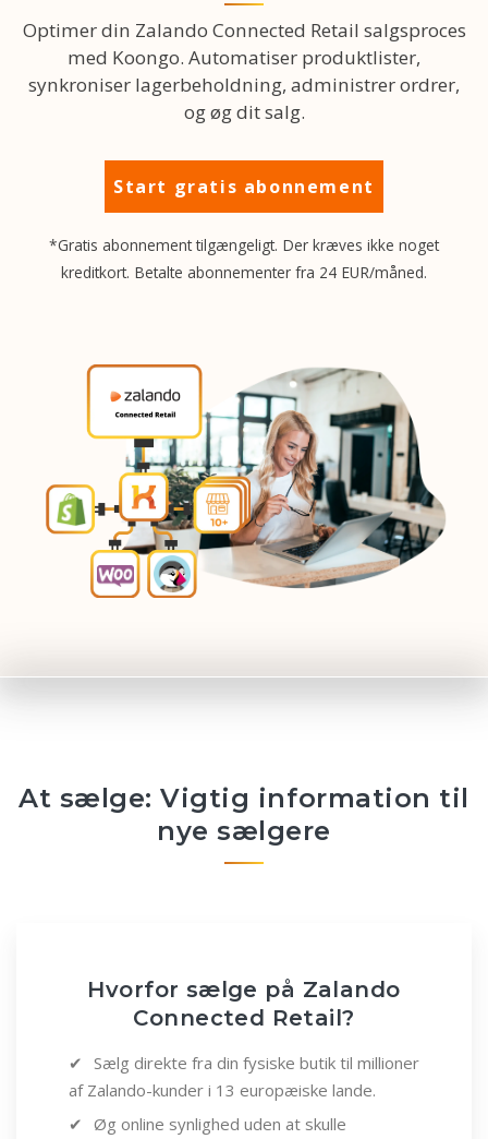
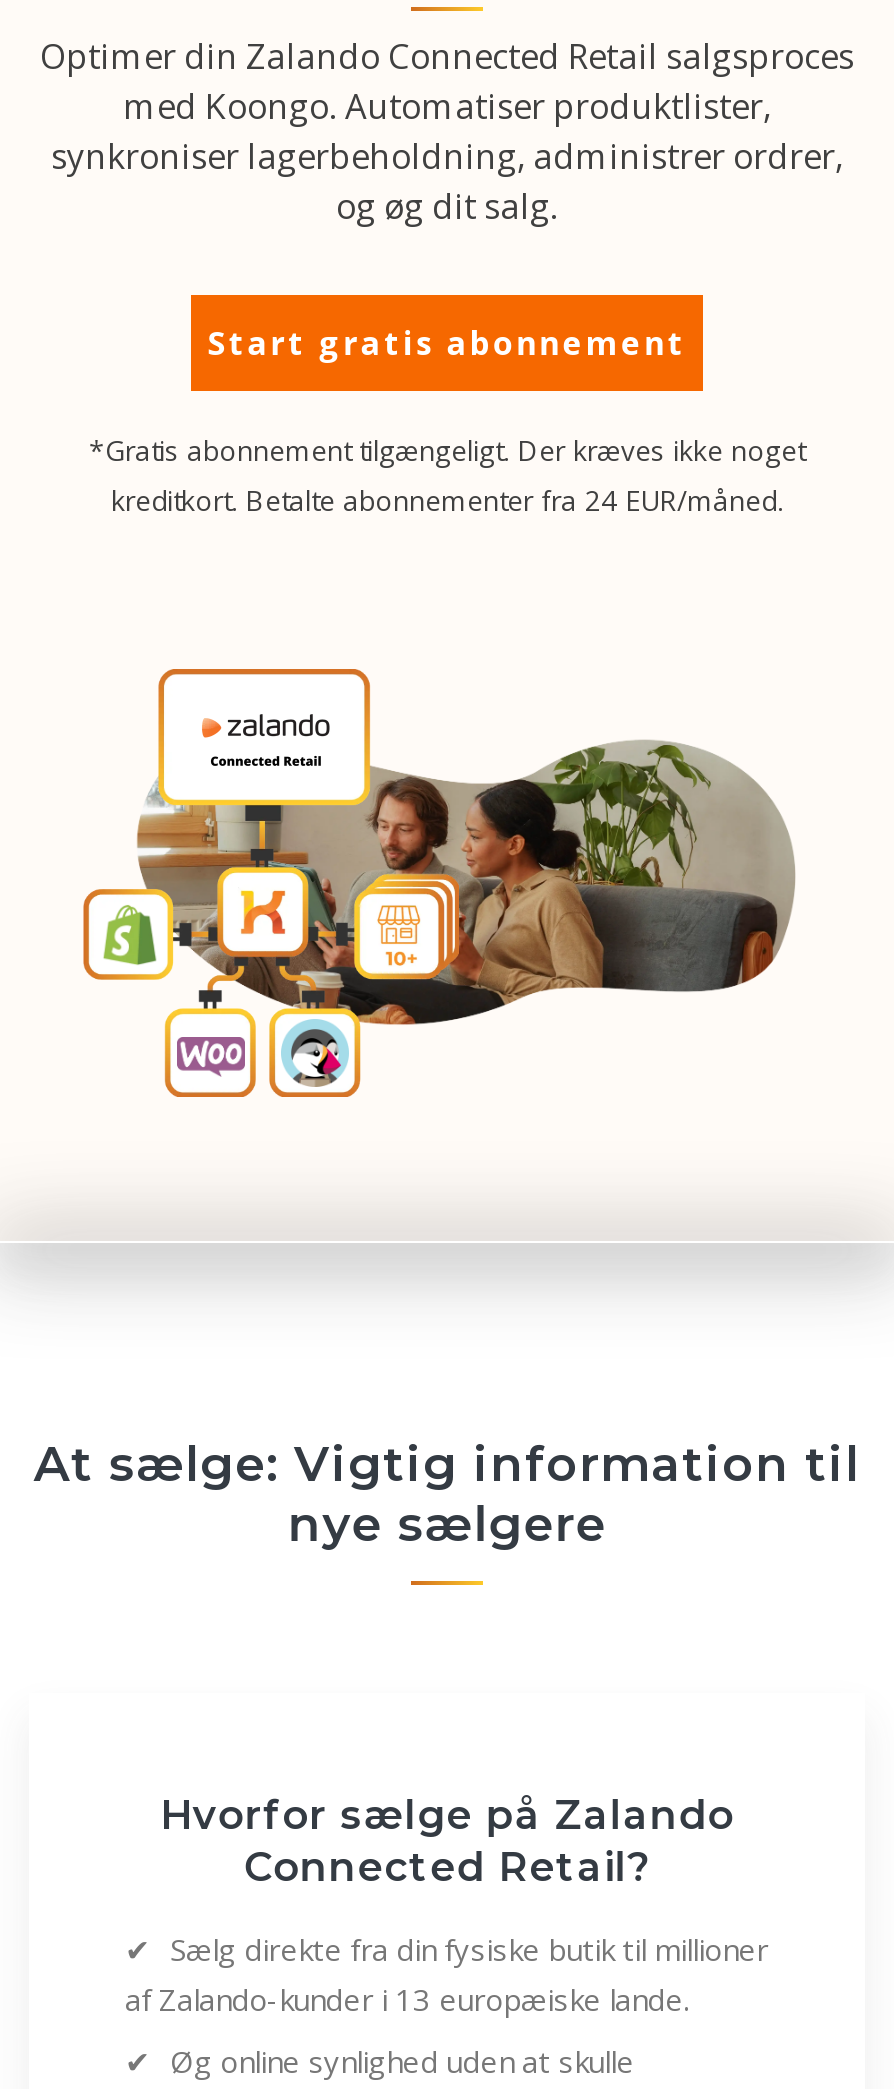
[75,368,446,589] [image] -> [135,677,815,1079] [image]

